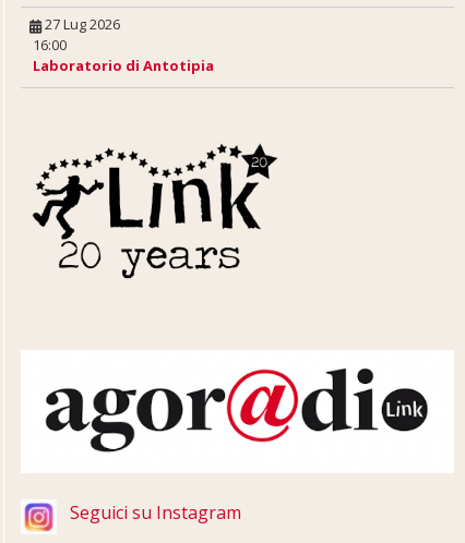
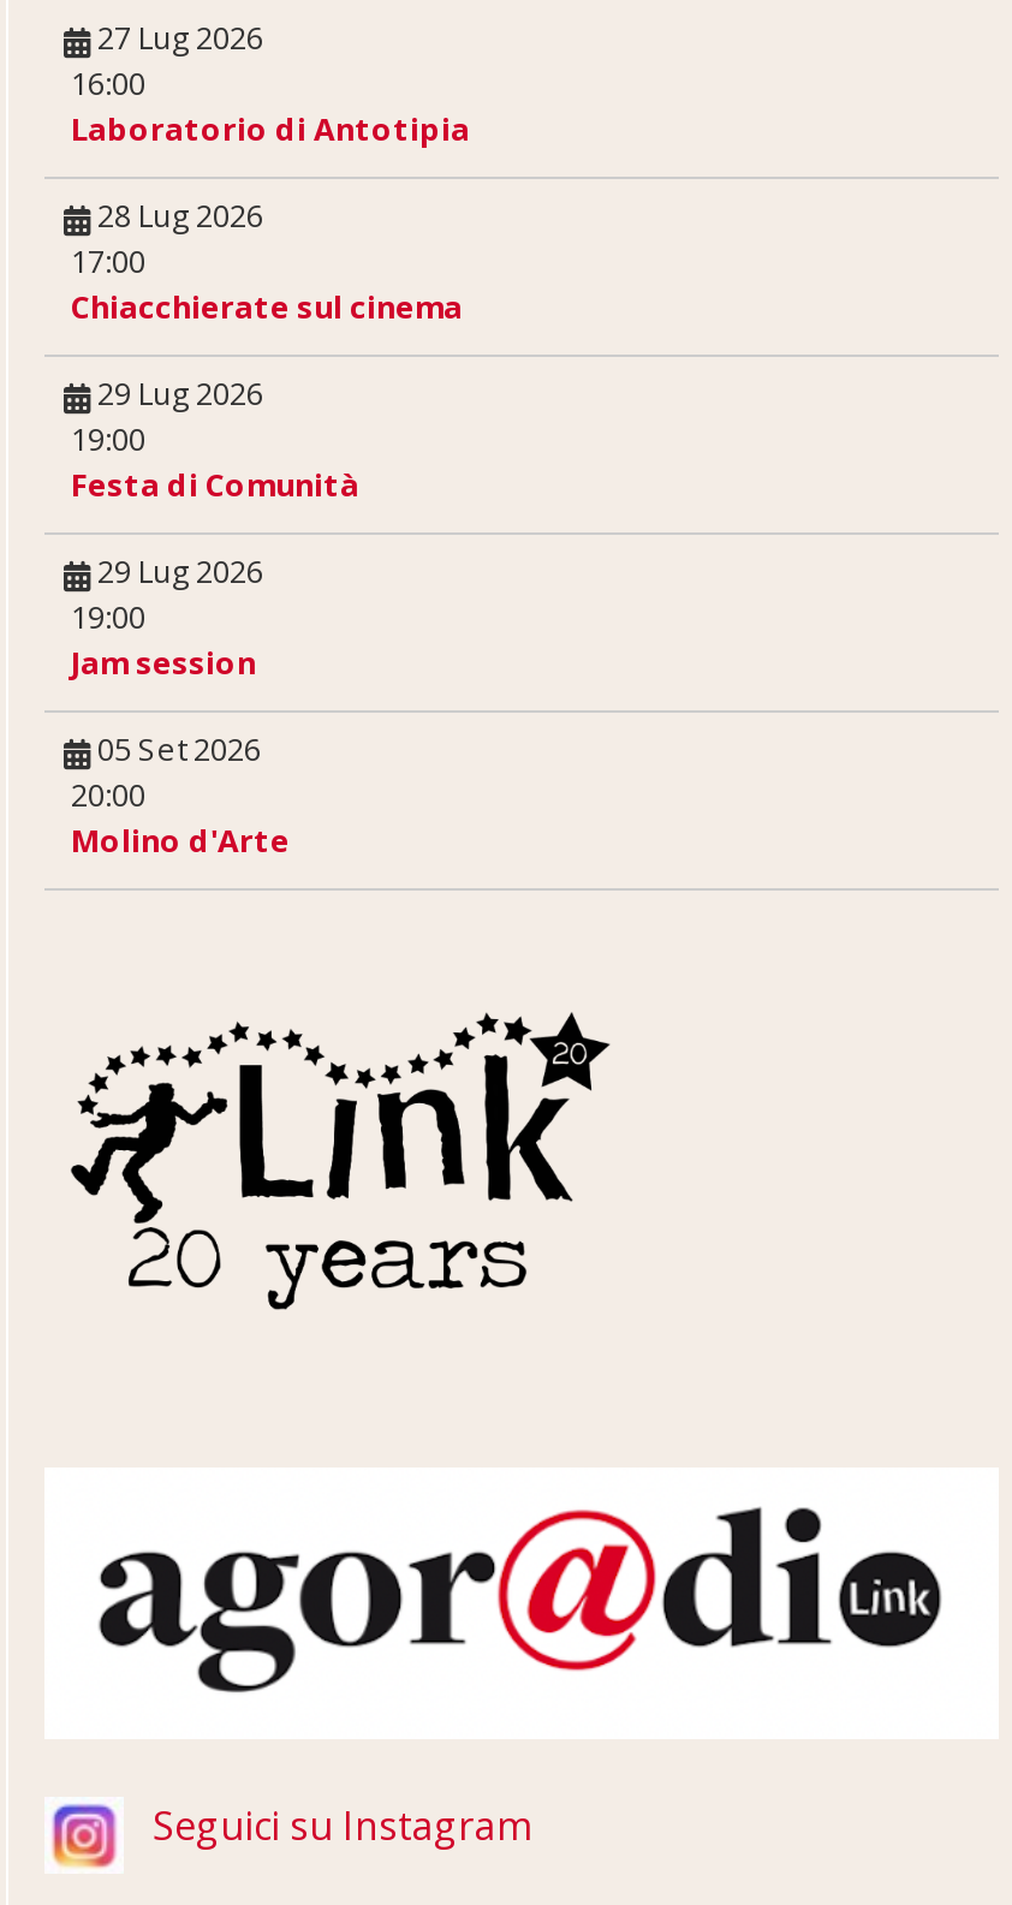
none -> [71,193,463,861] 28 Lug 2026 | 17:00 | Chiacchierate sul cinema | 29 Lug 2026 | 19:00 | Festa di Comunità | 29 Lug 2026 | 19:00 | Jam session | 05 Set 2026 | 20:00 | Molino d'Arte

